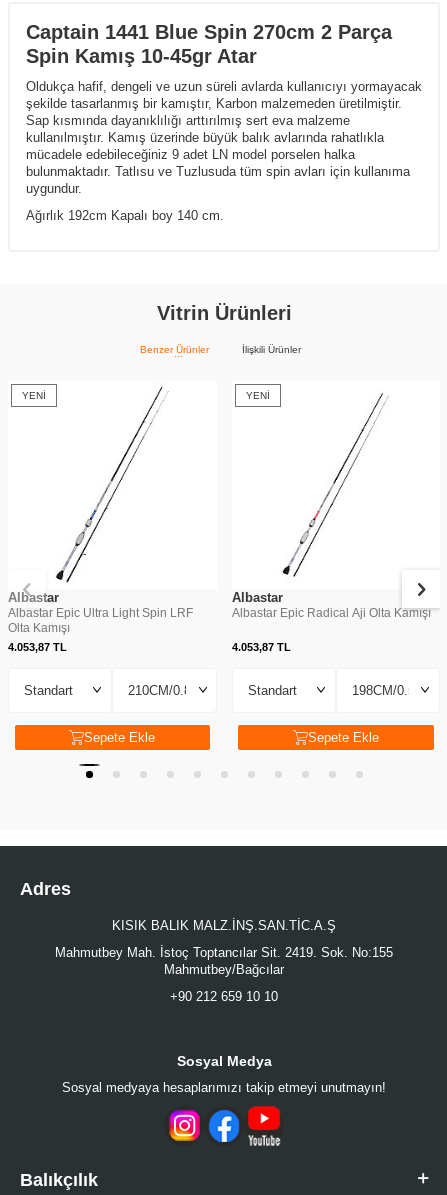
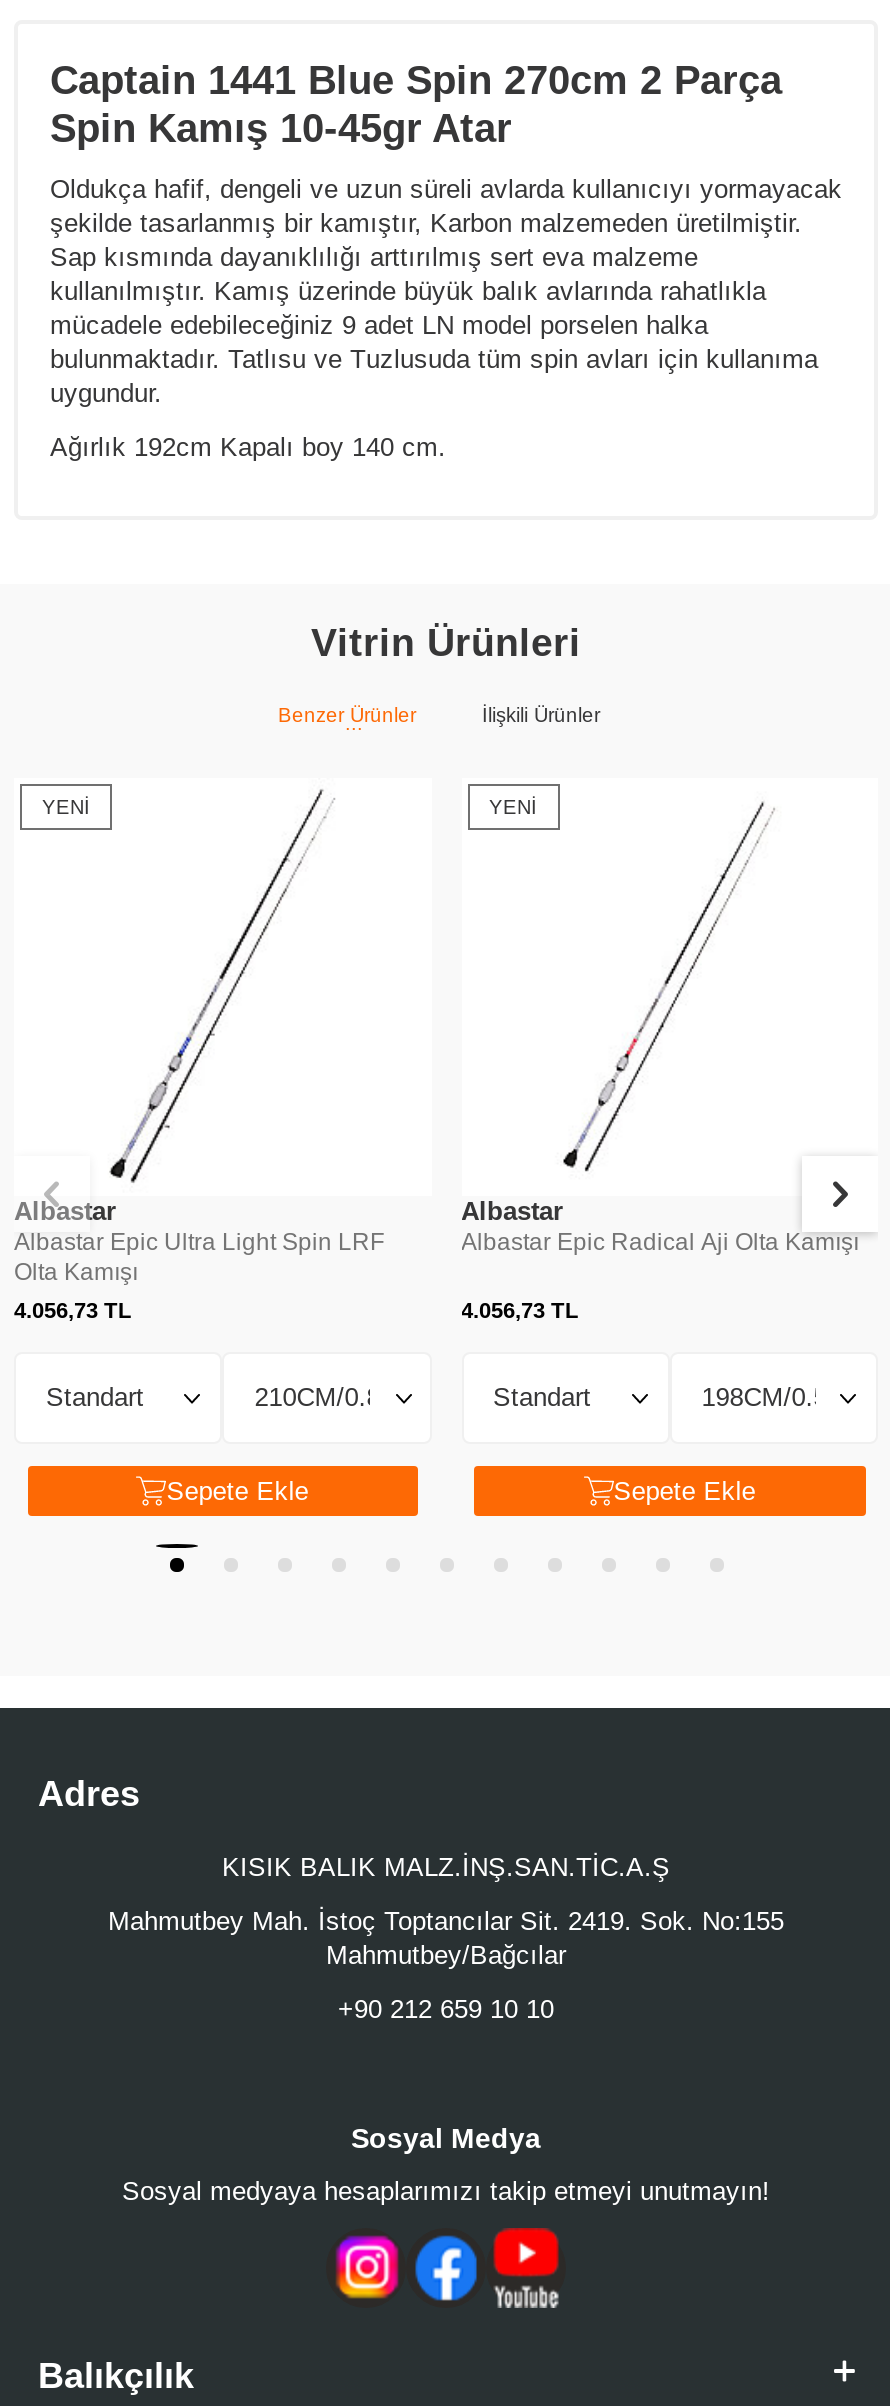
[8,640,67,652] 4.053,87 TL -> [14,1297,132,1321] 4.056,73 TL
[231,640,290,652] 4.053,87 TL -> [461,1297,579,1321] 4.056,73 TL

